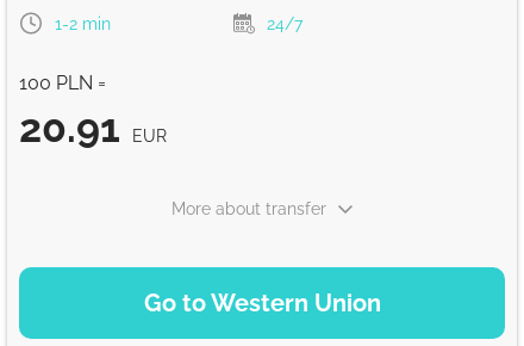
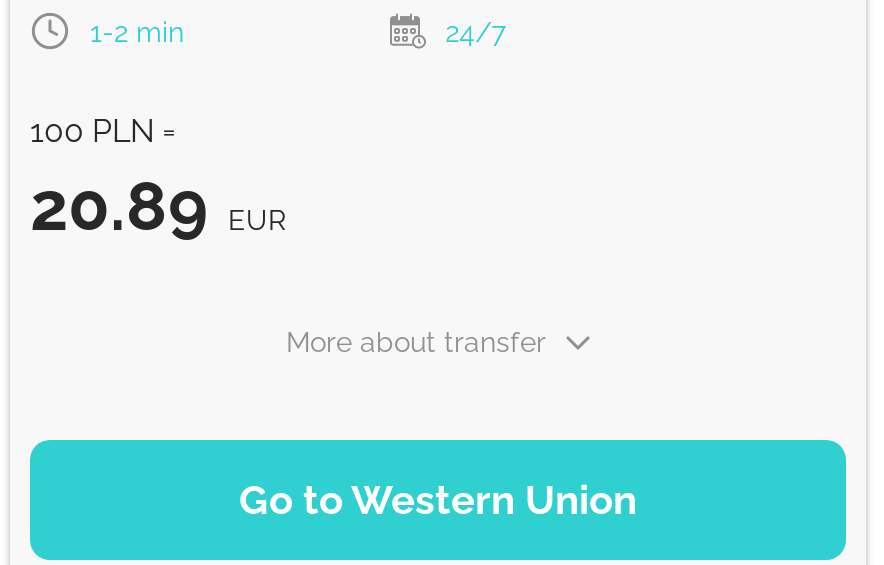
[19,104,167,152] 20.91 EUR -> [30,166,286,246] 20.89 EUR

